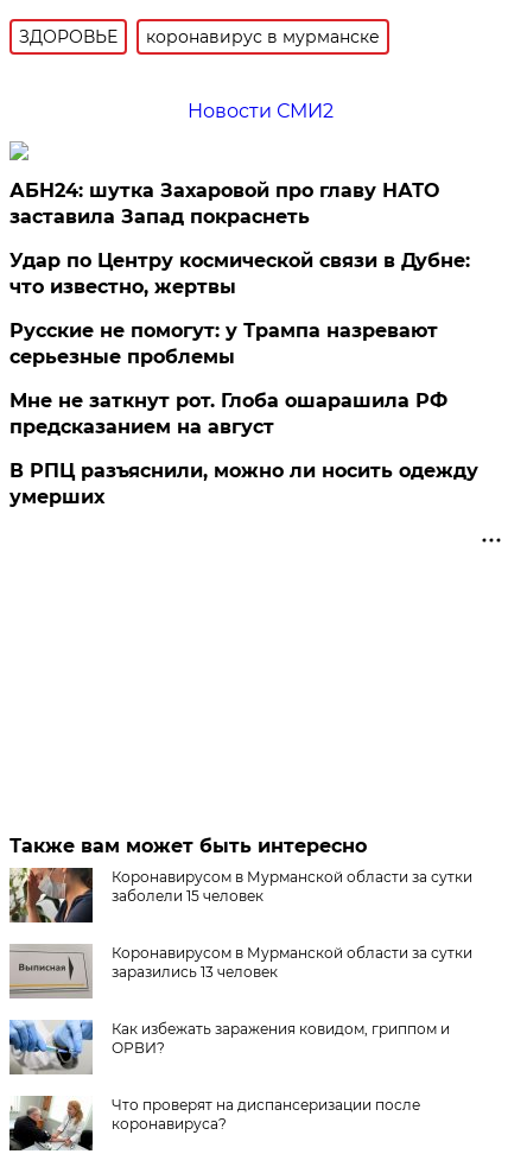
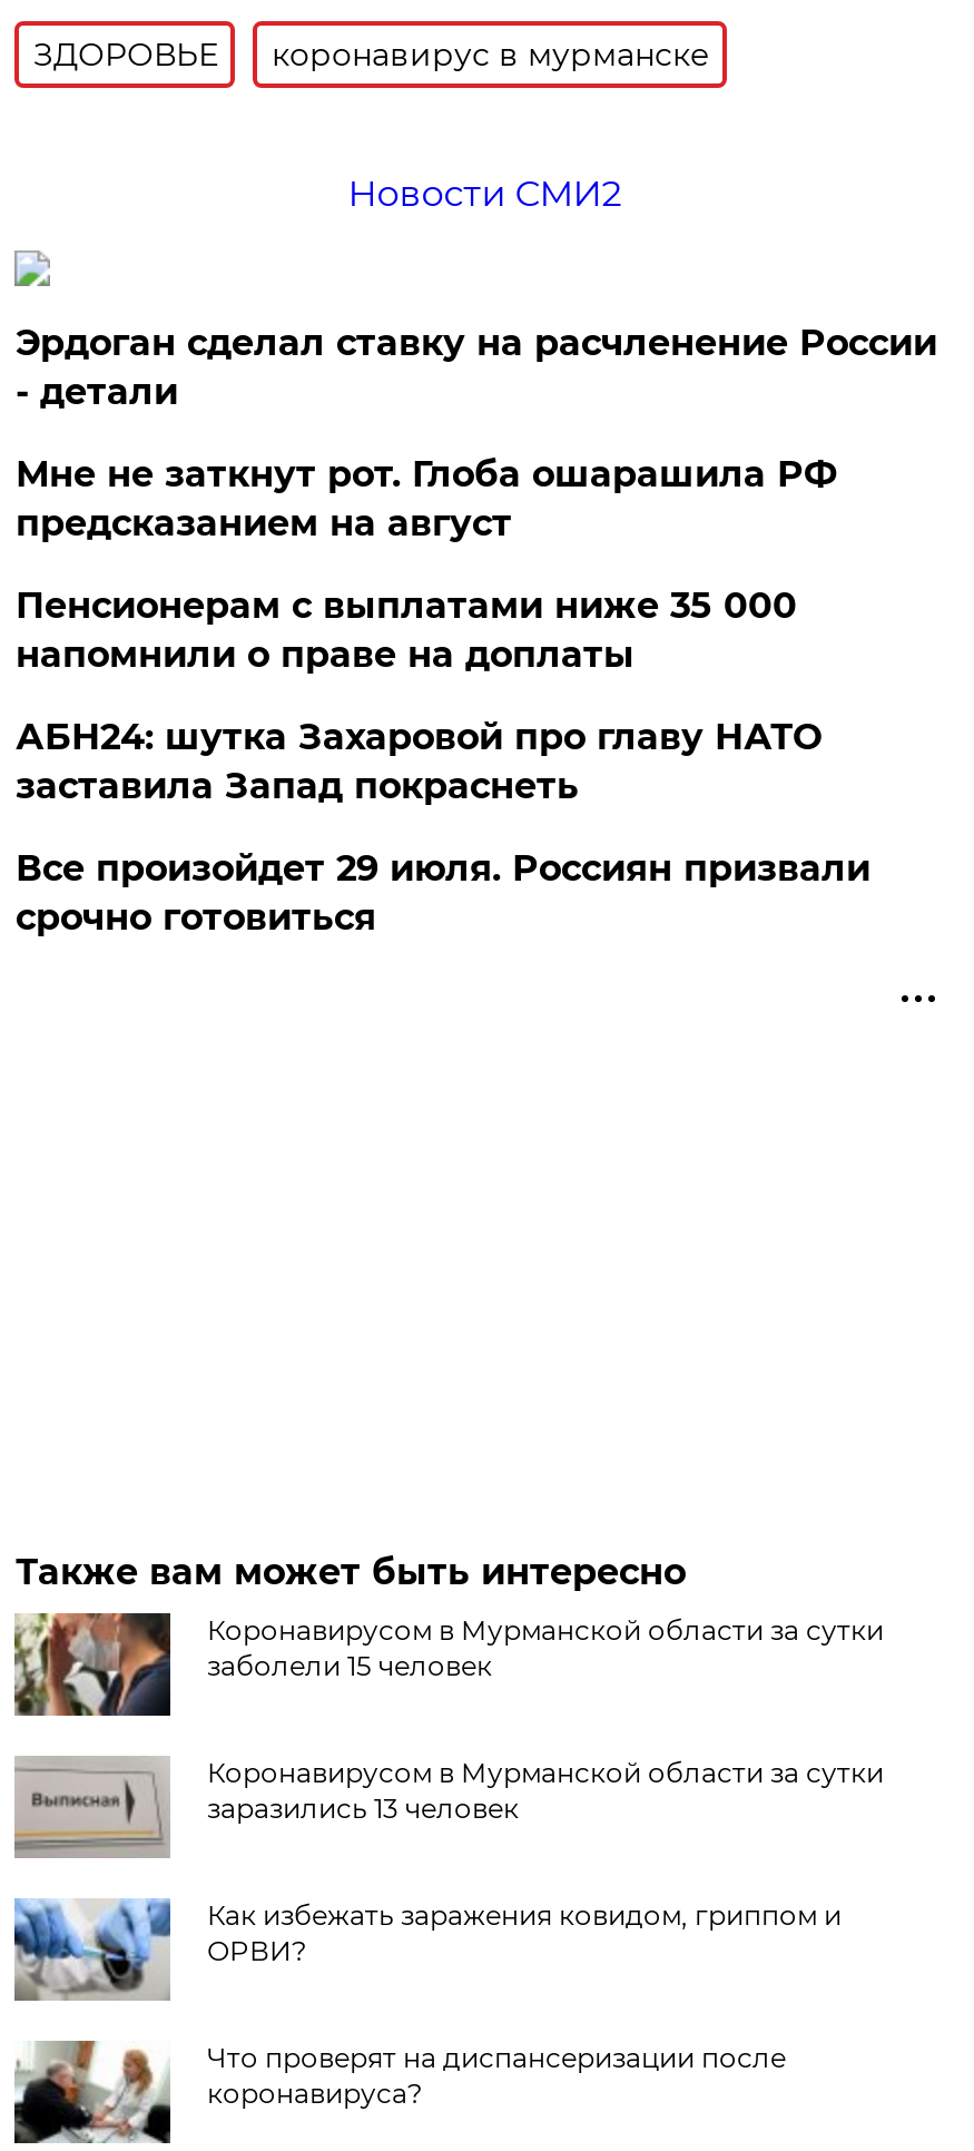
none -> [15,322,937,676] Эрдоган сделал ставку на расчленение России | - детали | Пенсионерам с выплатами ниже 35 000 | напомнили о праве на доплаты
moved [10,179,440,228] -> [15,716,821,807]: АБН24: шутка Захаровой про главу НАТО | заставила Запад покраснеть
[10,249,479,508] Удар по Центру космической связи в Дубне: | что известно, жертвы | Русские не помогут: у Трампа назревают | серьезные проблемы | В РПЦ разъяснили, можно ли носить одежду | умерших -> [15,847,870,939] Все произойдет 29 июля. Россиян призвали | срочно готовиться
moved [10,389,448,438] -> [15,453,837,544]: Мне не заткнут рот. Глоба ошарашила РФ | предсказанием на август

